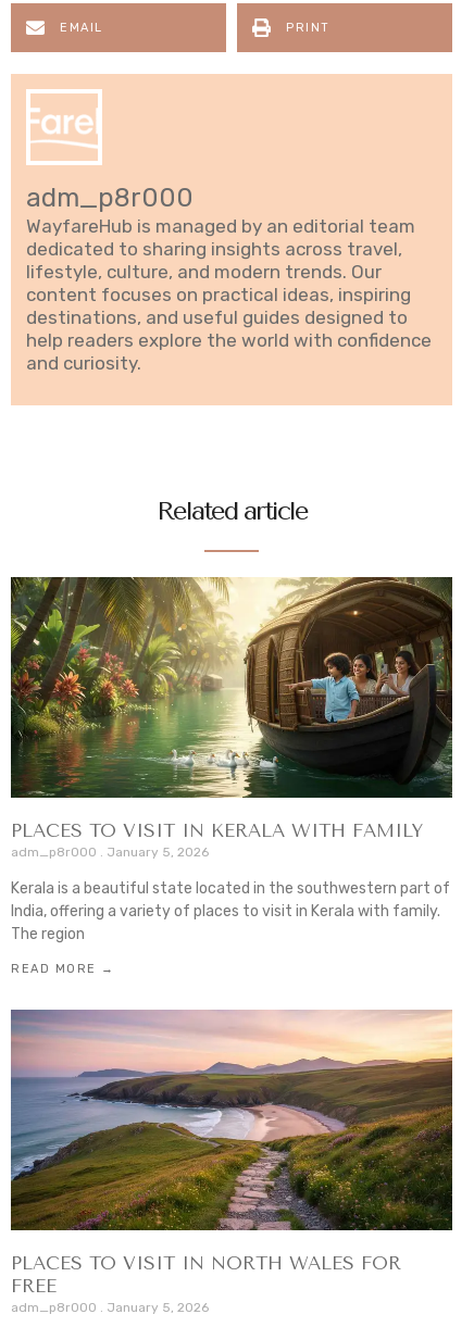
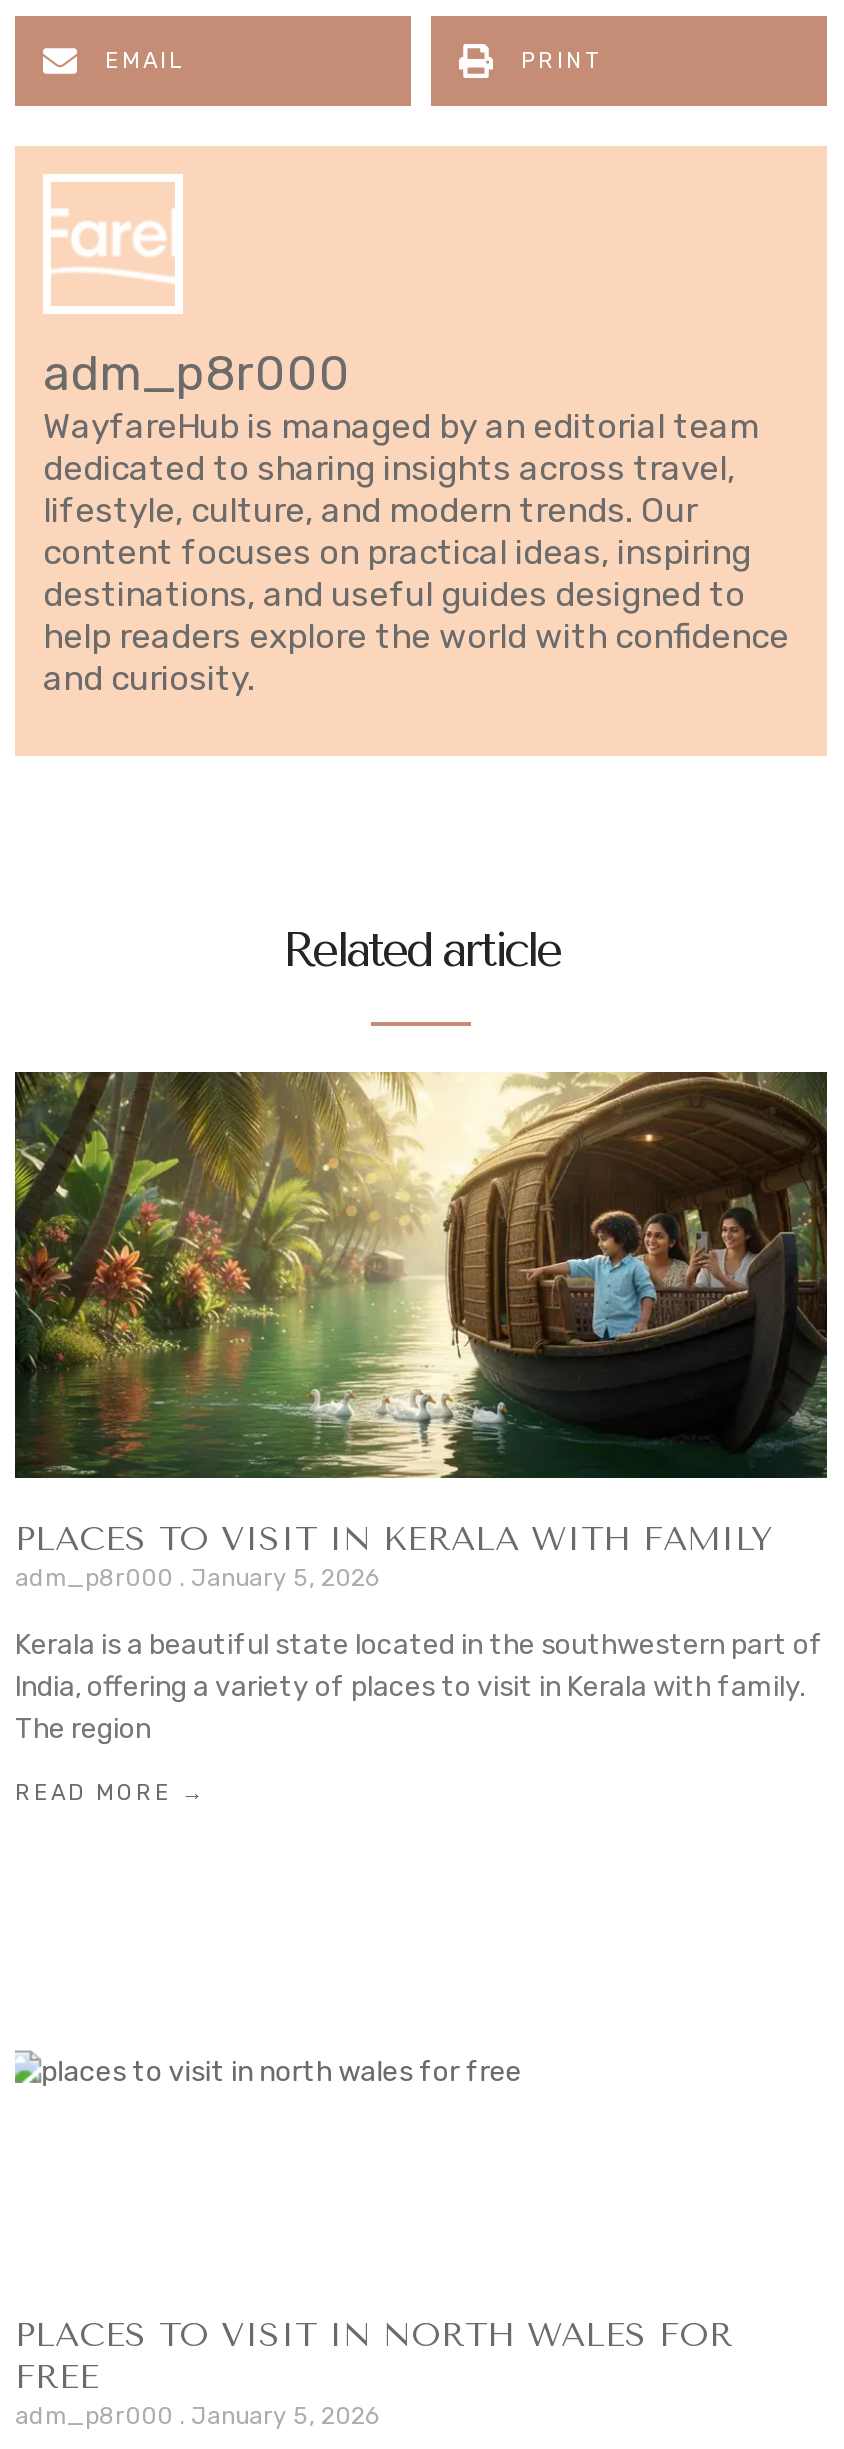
[10,1009,453,1231] [image] -> none

